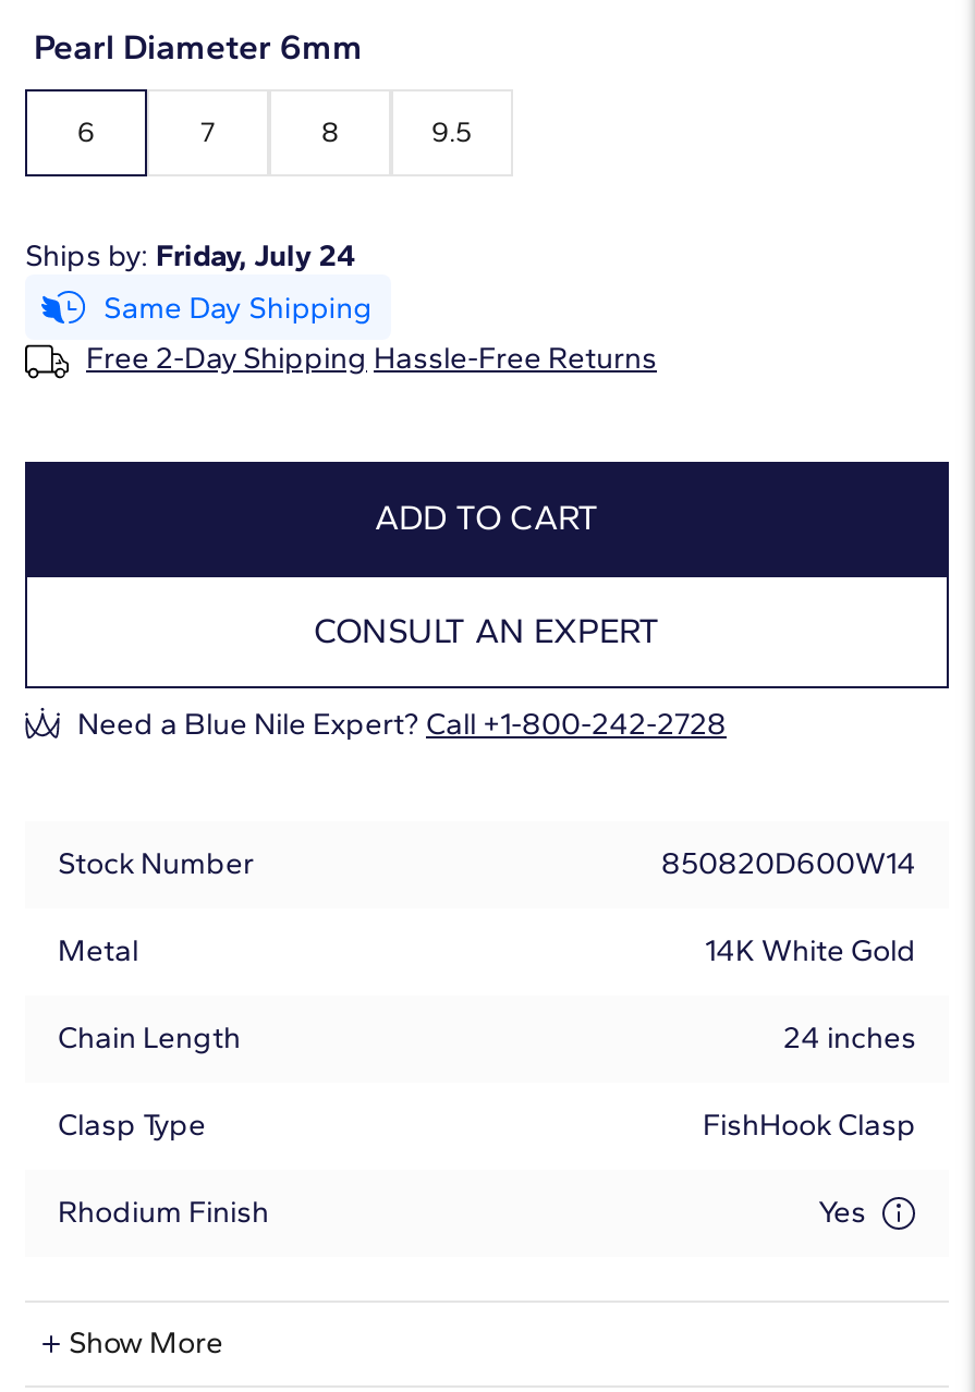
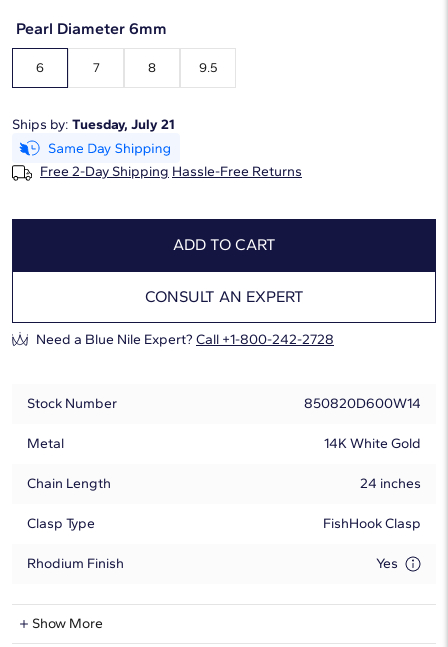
[25,237,356,274] Ships by: Friday, July 24 -> [12,116,175,133] Ships by: Tuesday, July 21

